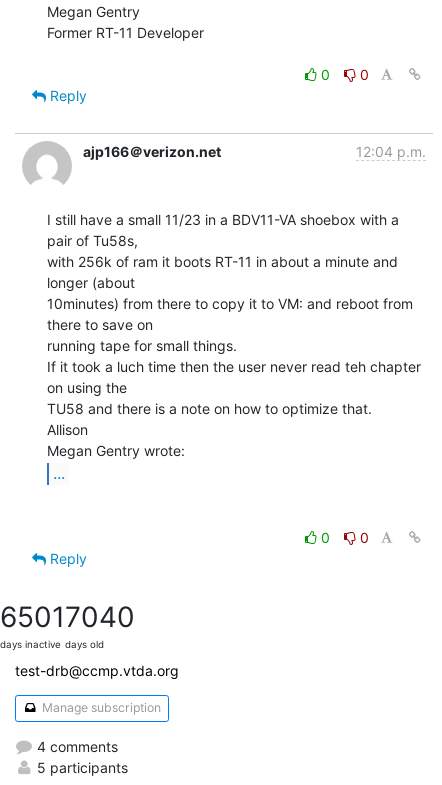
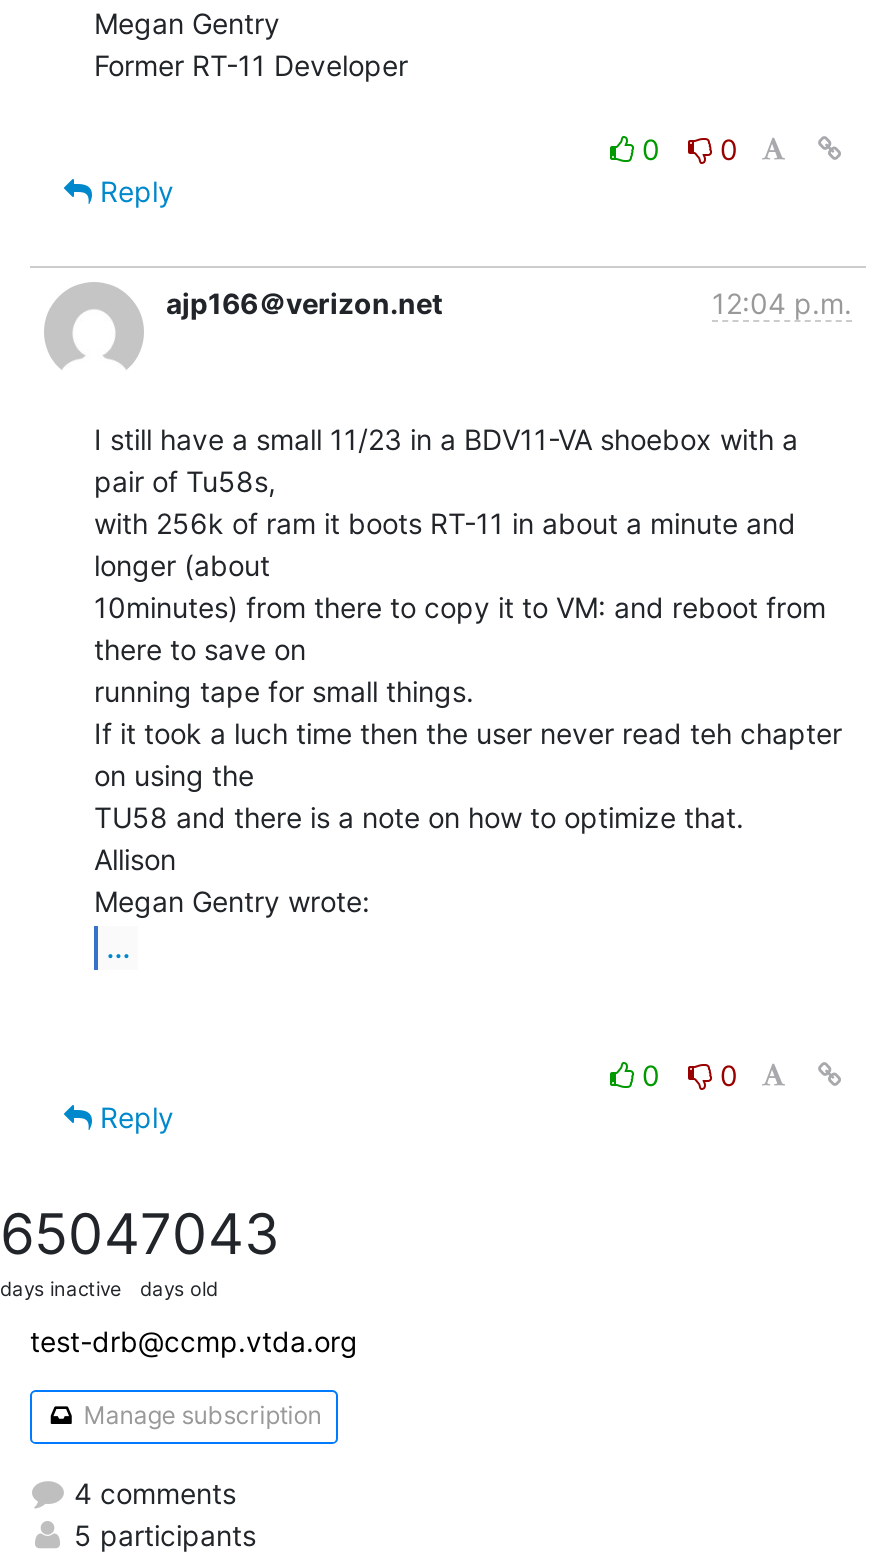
[0,600,65,634] 6501 -> [0,1200,140,1268] 6504
[65,600,135,634] 7040 -> [140,1200,280,1268] 7043

